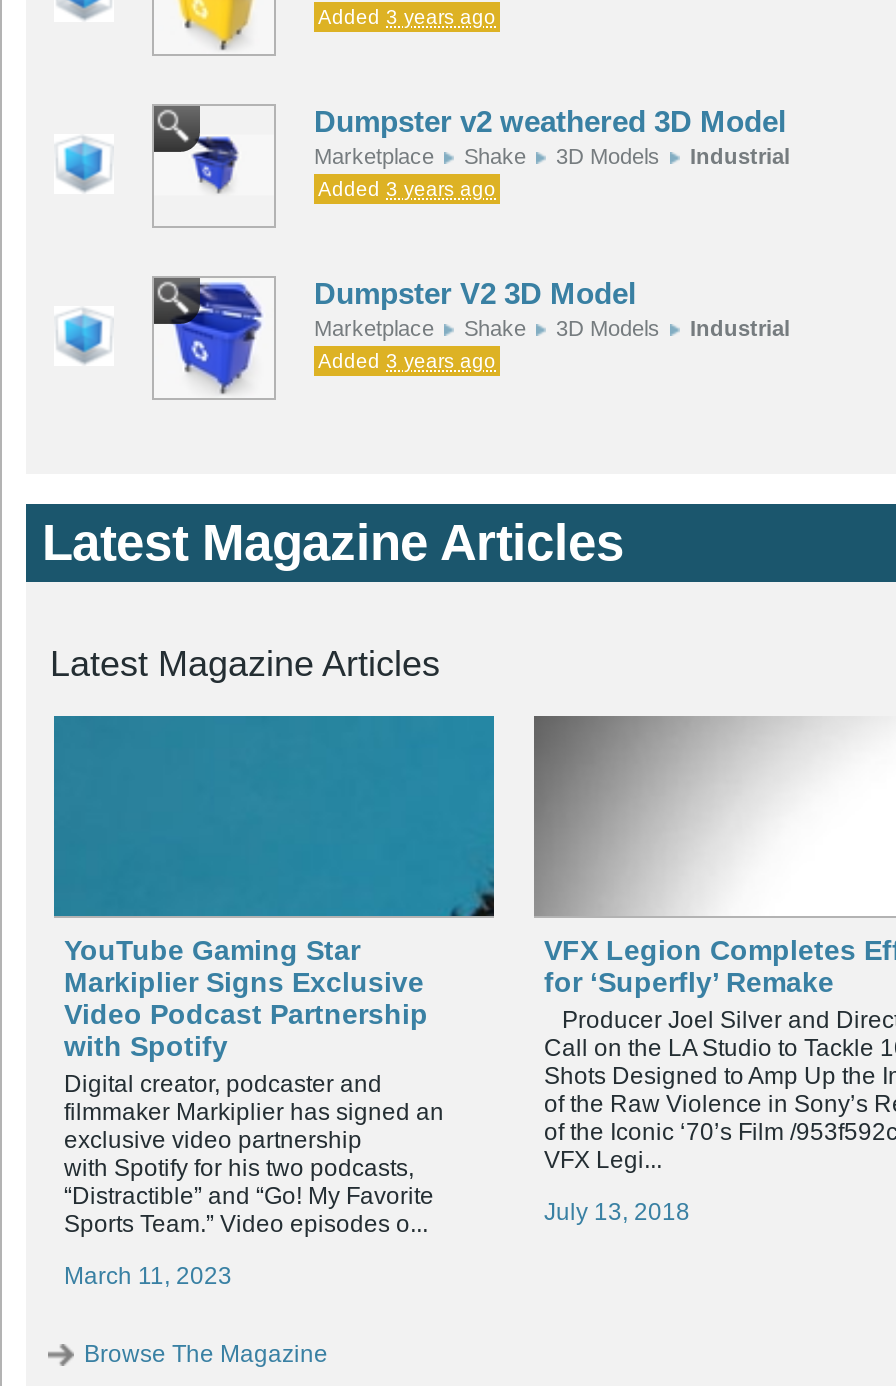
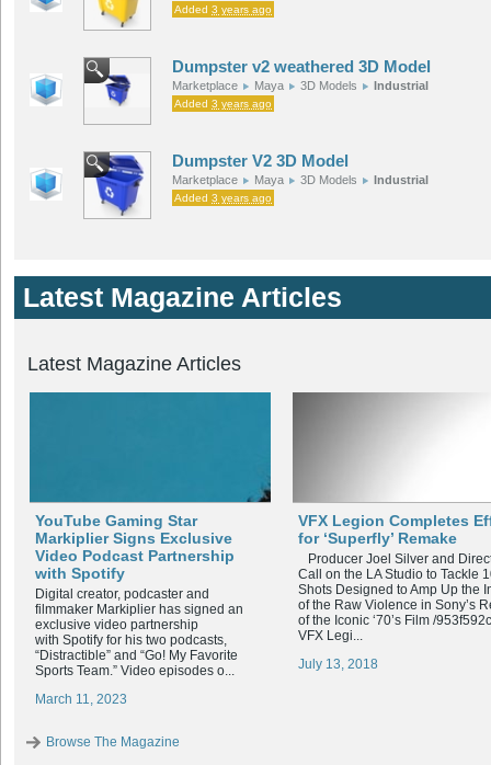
[464,144,526,168] Shake -> [254,79,284,92] Maya
[464,316,526,340] Shake -> [254,173,284,186] Maya

